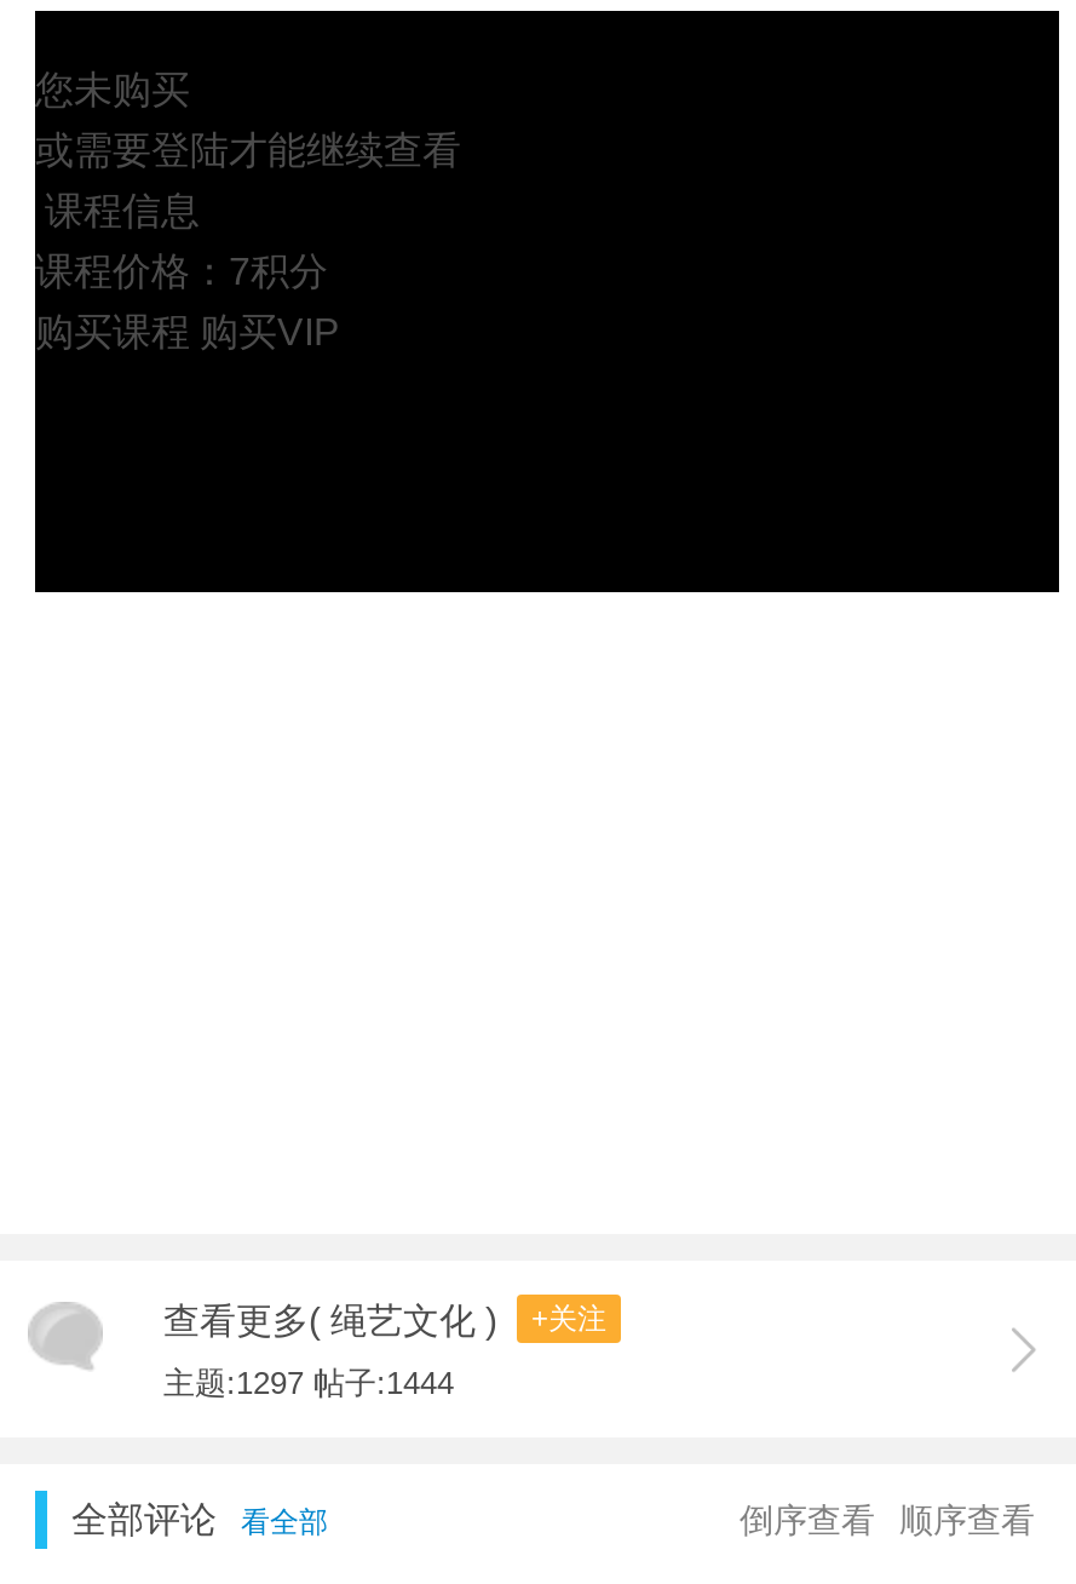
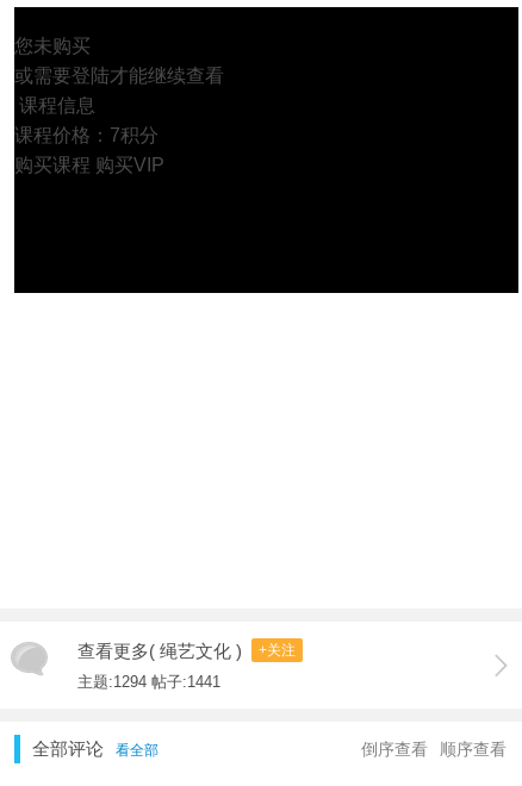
[163,1364,454,1400] 主题:1297 帖子:1444 -> [77,673,220,690] 主题:1294 帖子:1441

